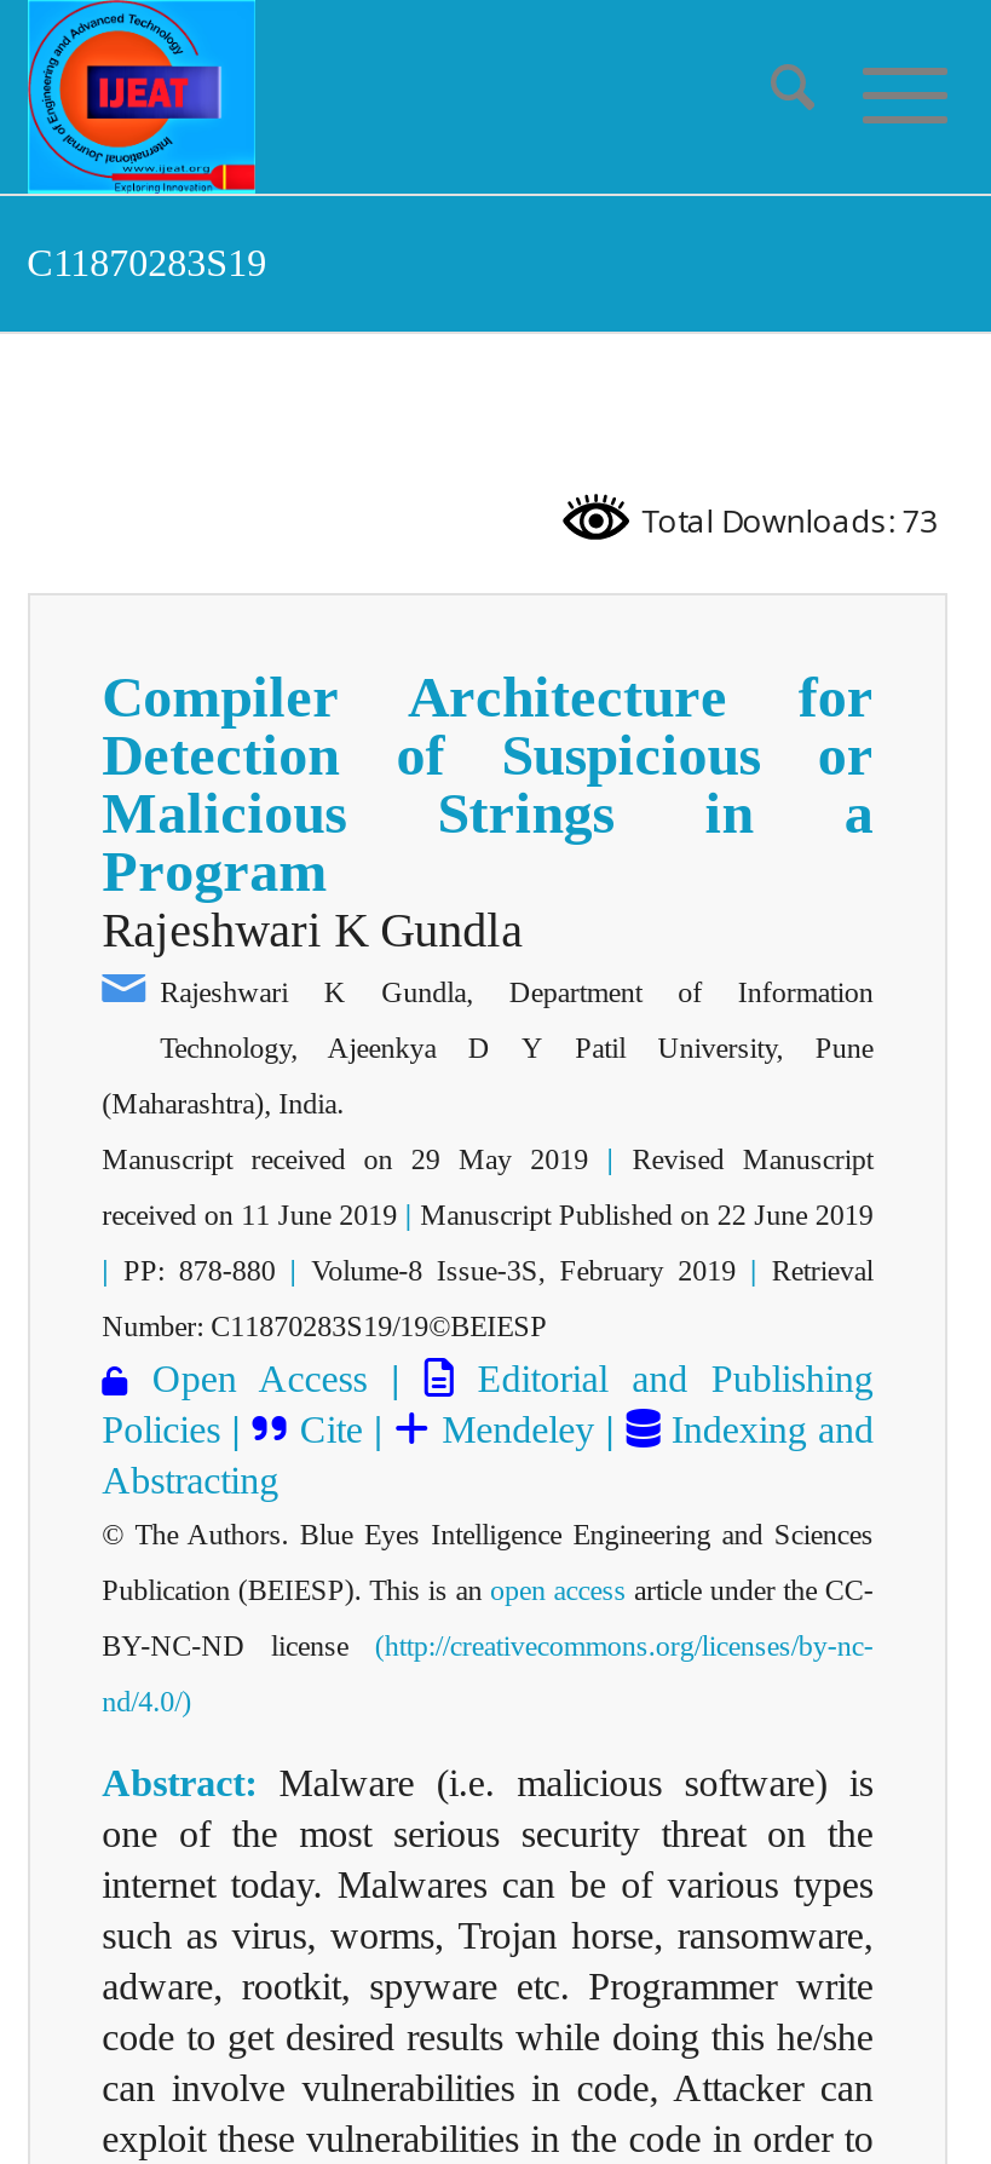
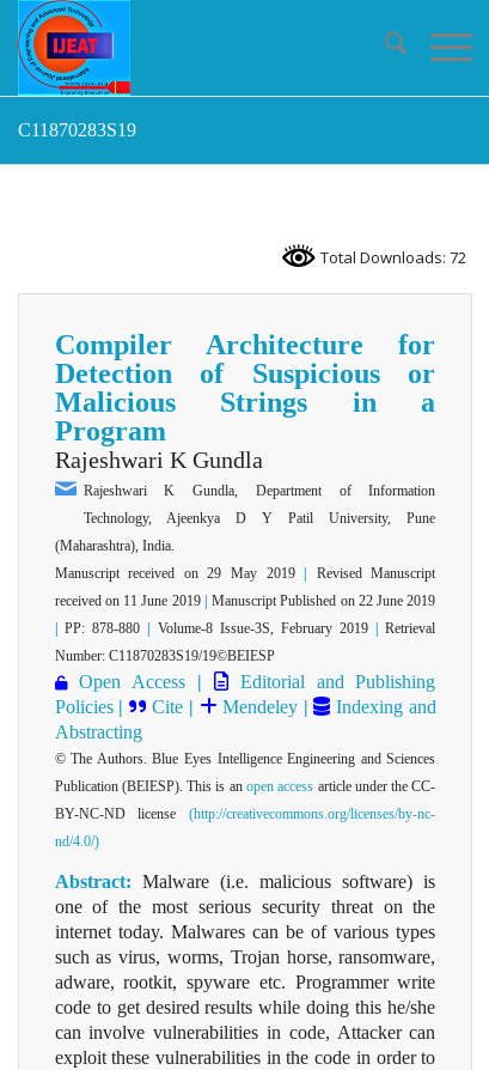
[634,498,936,542] Total Downloads: 73 -> [317,246,467,268] Total Downloads: 72

